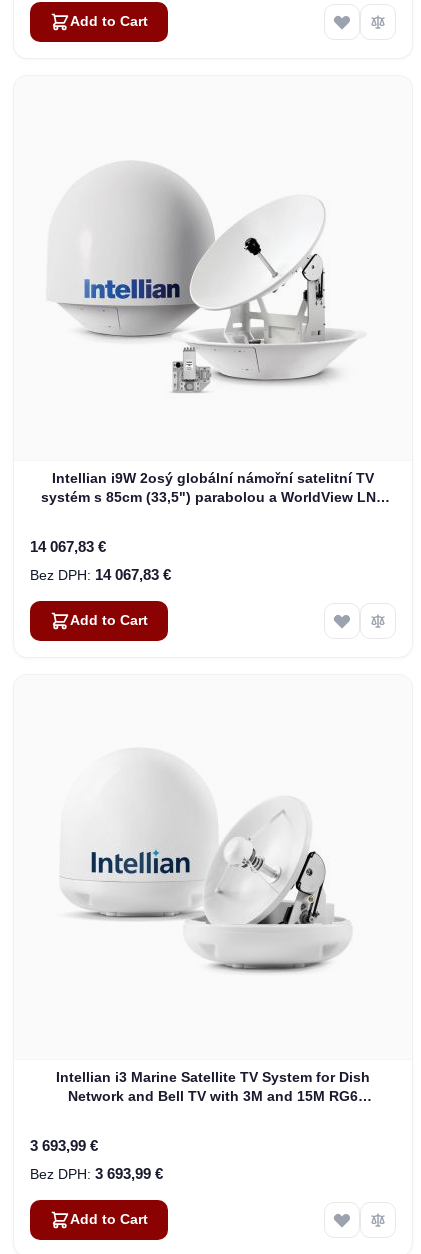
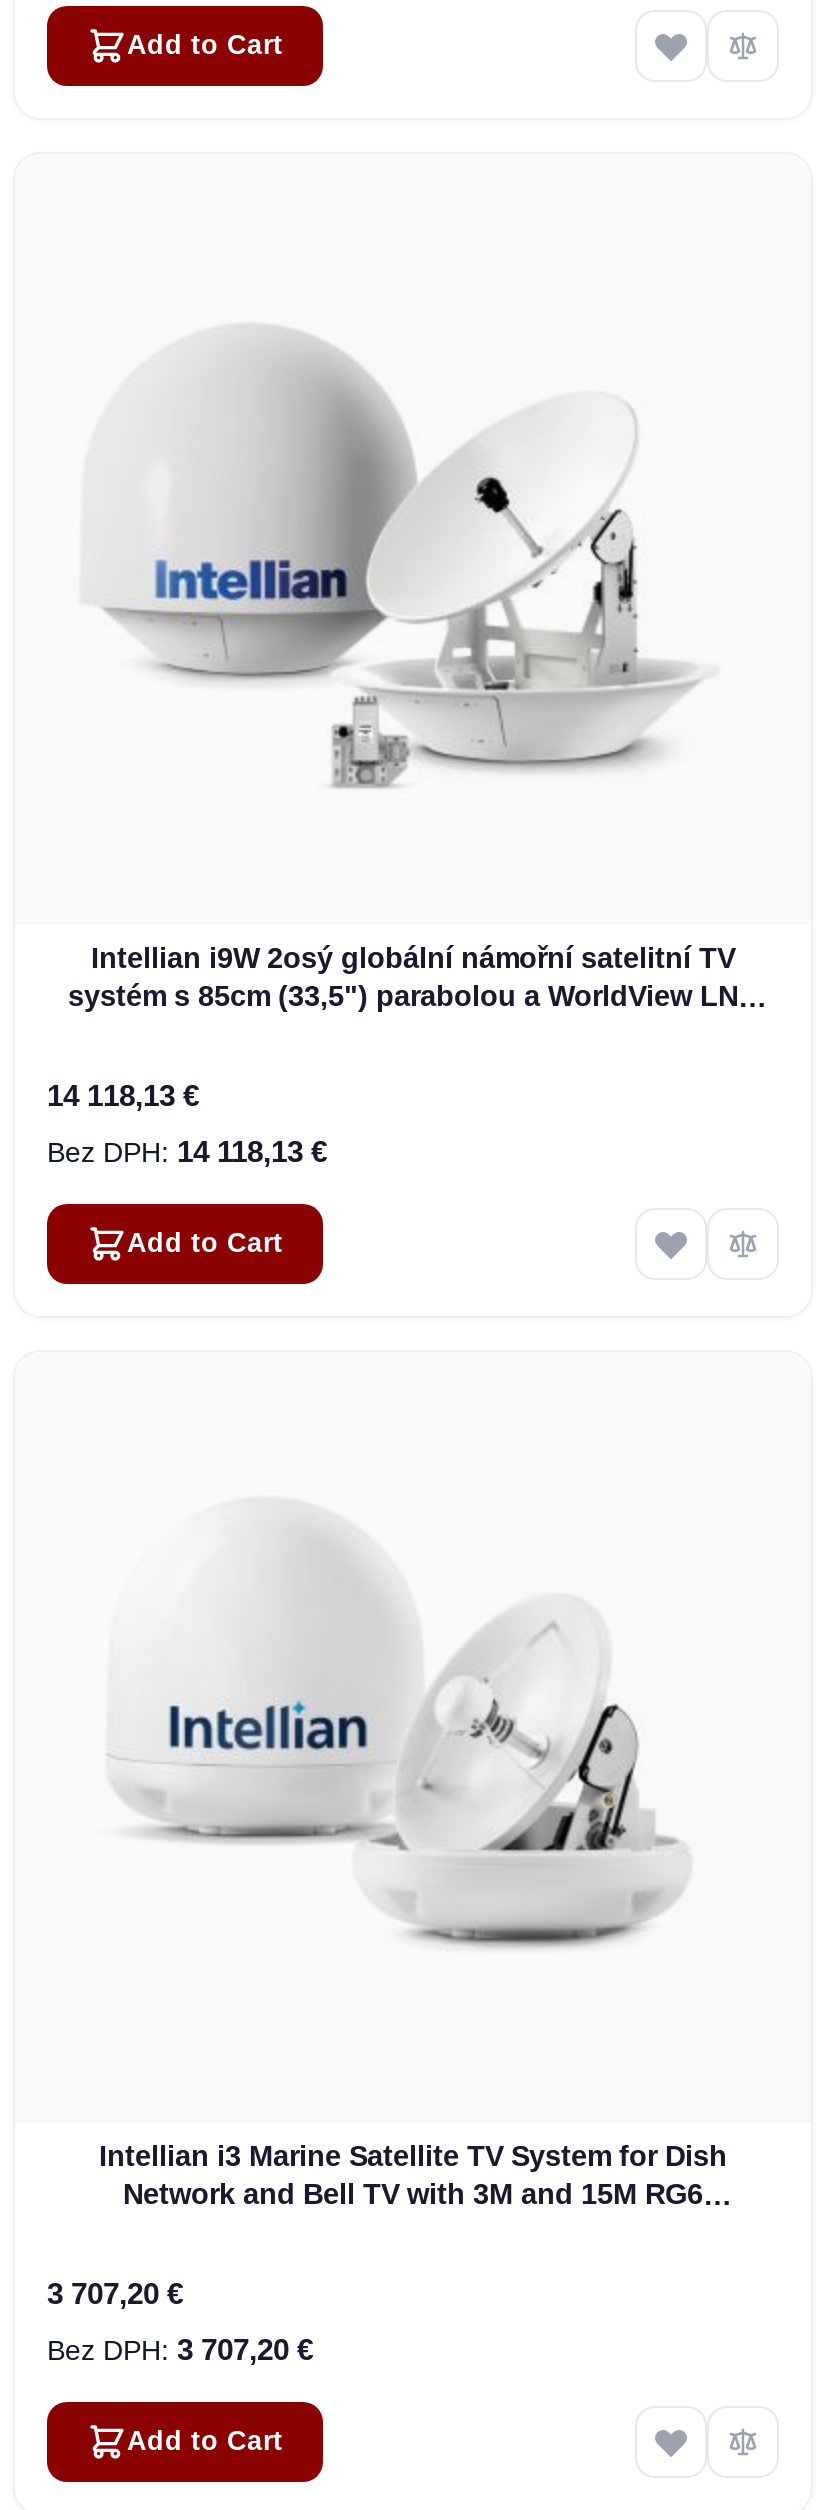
[30,538,106,555] 14 067,83 € -> [47,1079,199,1113] 14 118,13 €
[95,566,171,583] 14 067,83 € -> [177,1135,327,1169] 14 118,13 €
[30,1137,98,1154] 3 693,99 € -> [47,2277,183,2311] 3 707,20 €
[95,1165,163,1182] 3 693,99 € -> [177,2333,313,2367] 3 707,20 €

